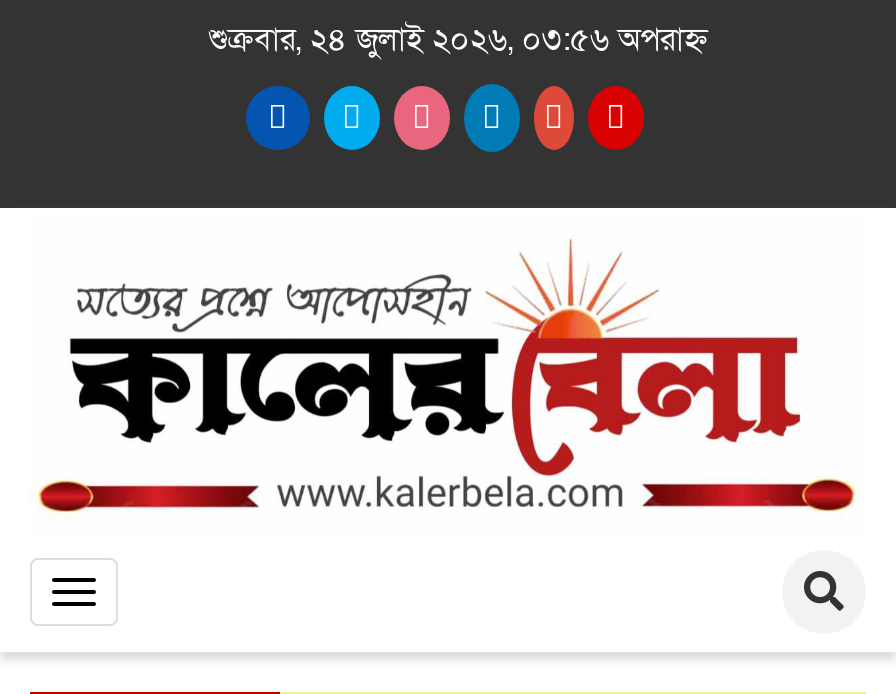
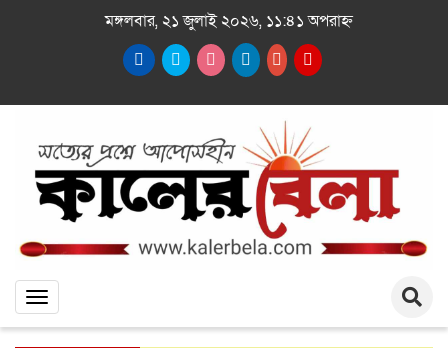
[200,18,708,62] শুক্রবার, ২৪ জুলাই ২০২৬, ০৩:৫৬ অপরাহ্ন -> [101,10,353,32] মঙ্গলবার, ২১ জুলাই ২০২৬, ১১:৪১ অপরাহ্ন

